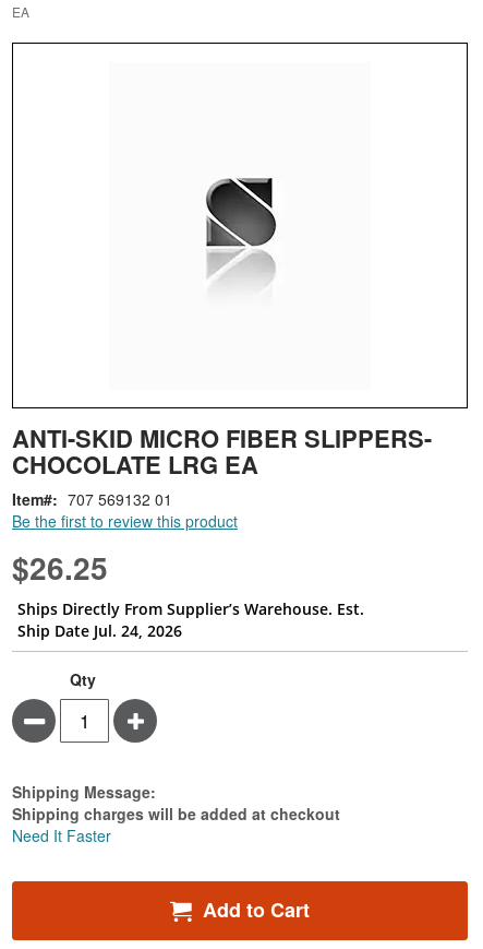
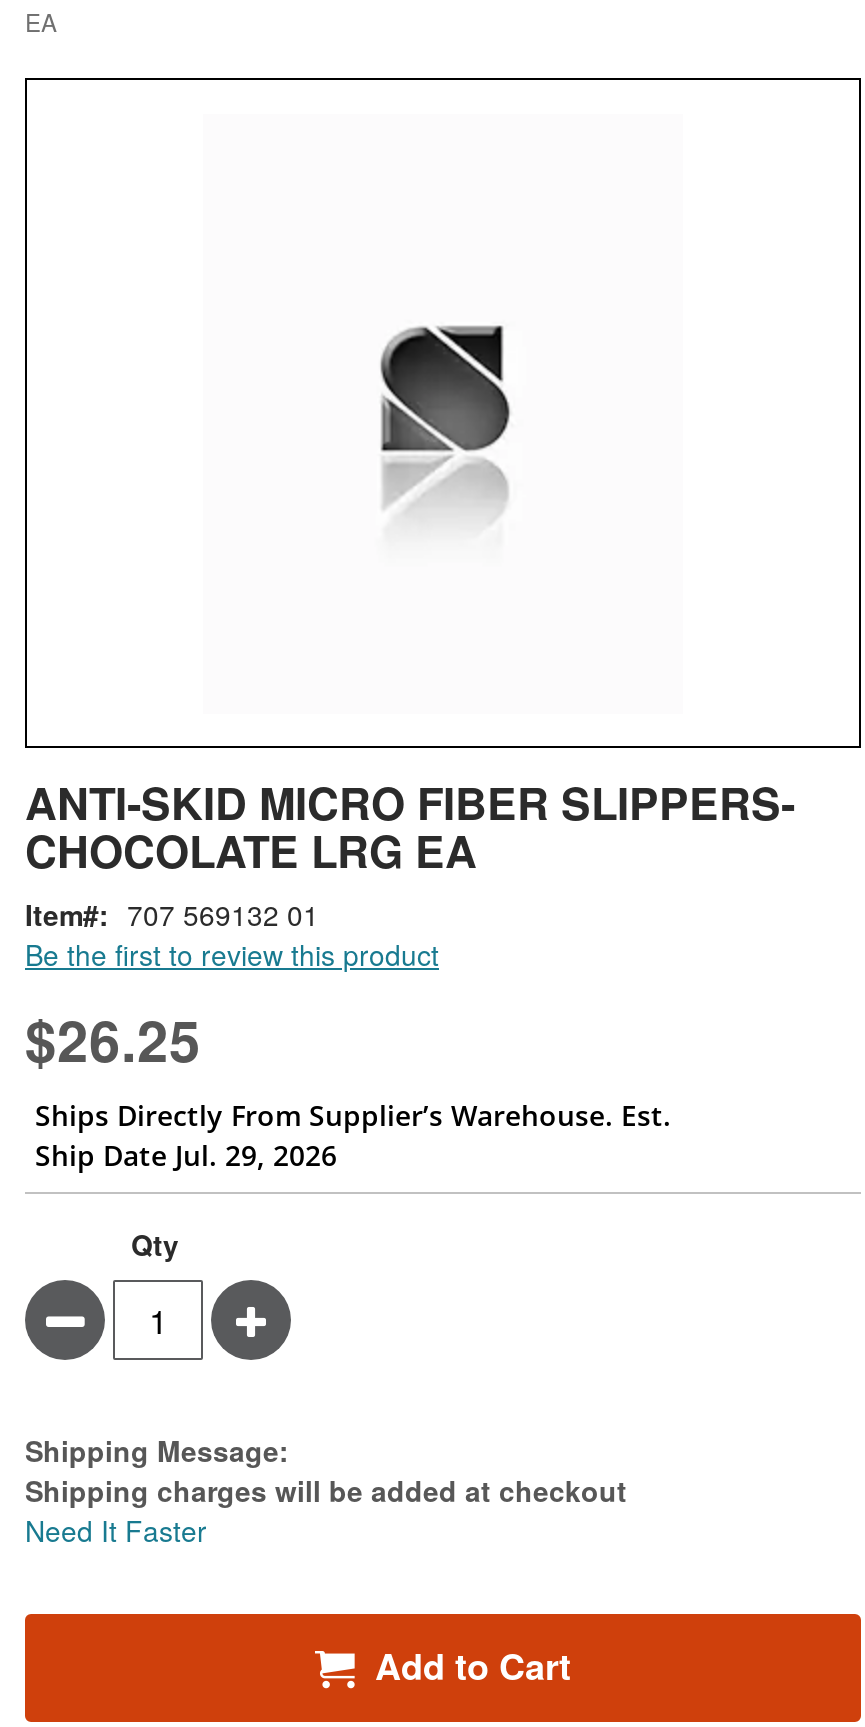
[17,621,182,641] Ship Date Jul. 24, 2026 -> [35,1137,337,1175] Ship Date Jul. 29, 2026

